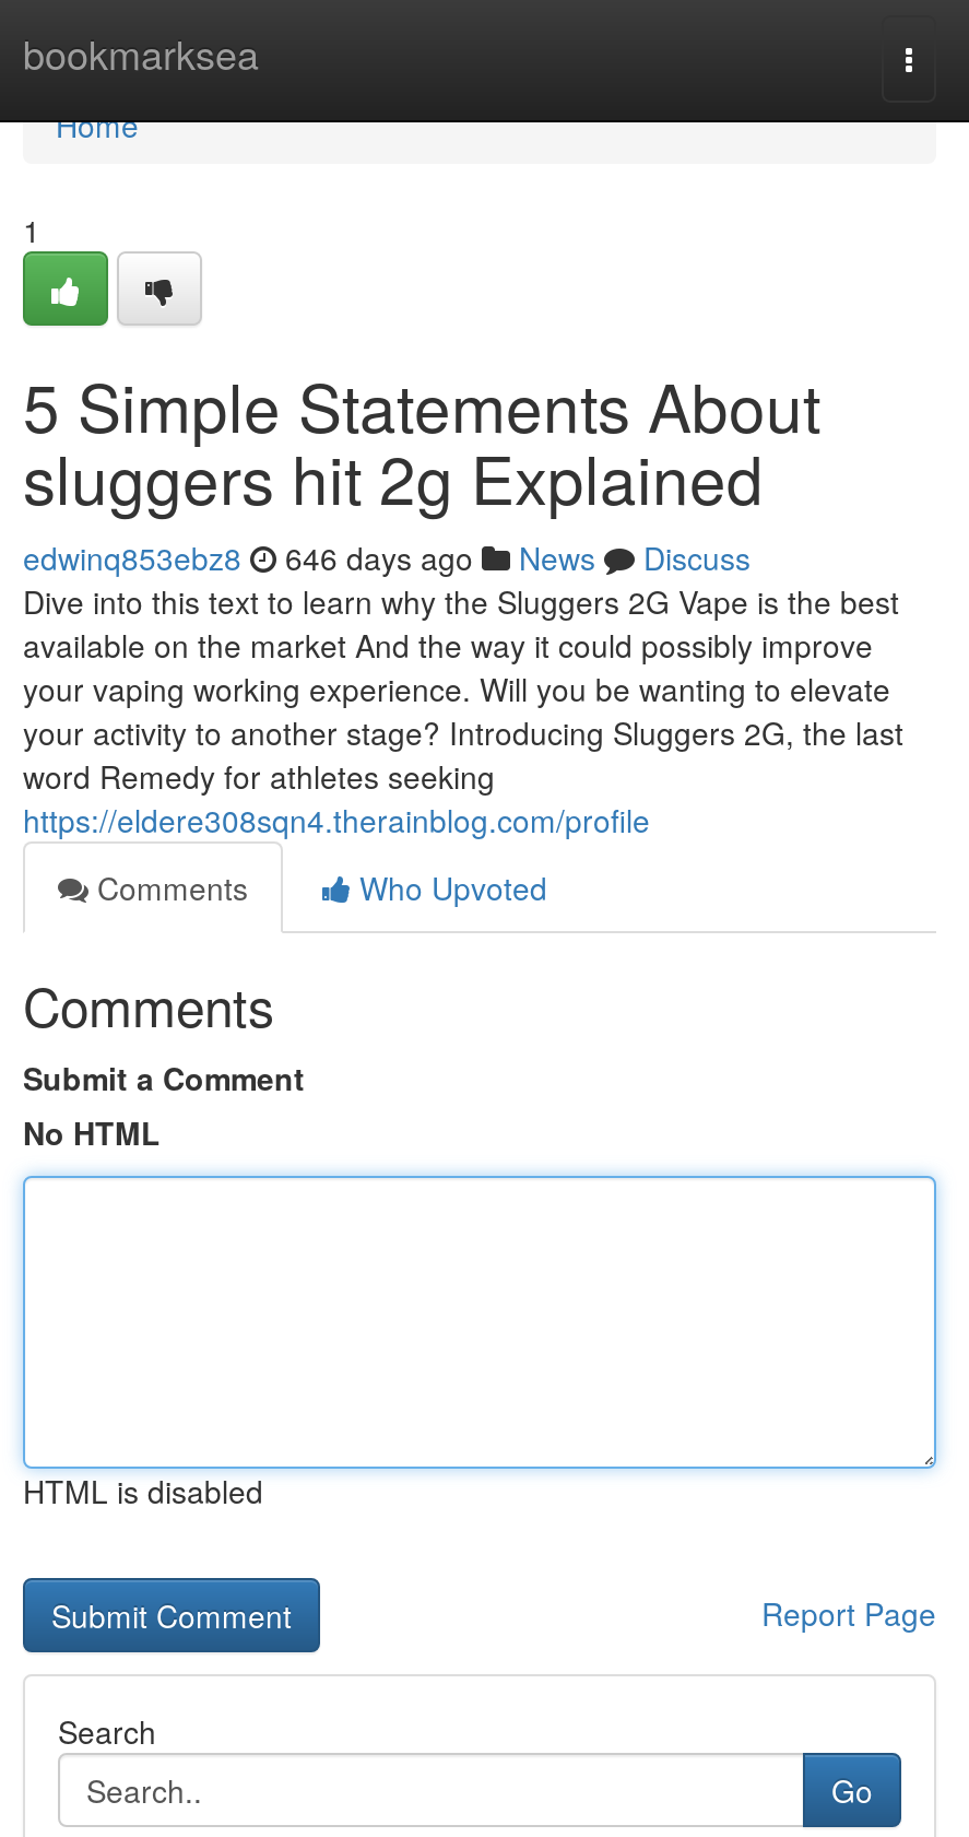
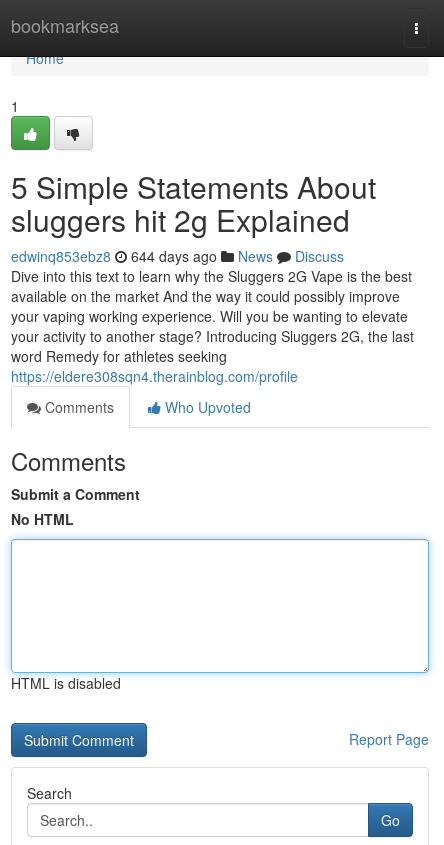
[23,535,751,579] edwinq853ebz8 646 days ago News Discuss -> [11,246,344,266] edwinq853ebz8 644 days ago News Discuss

